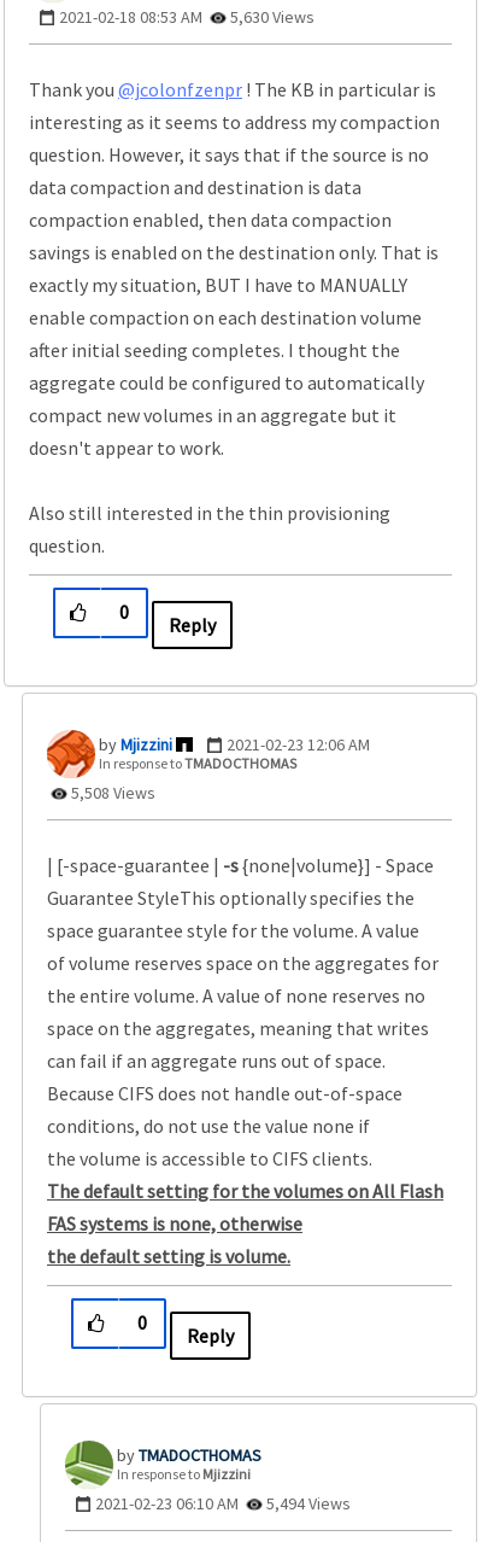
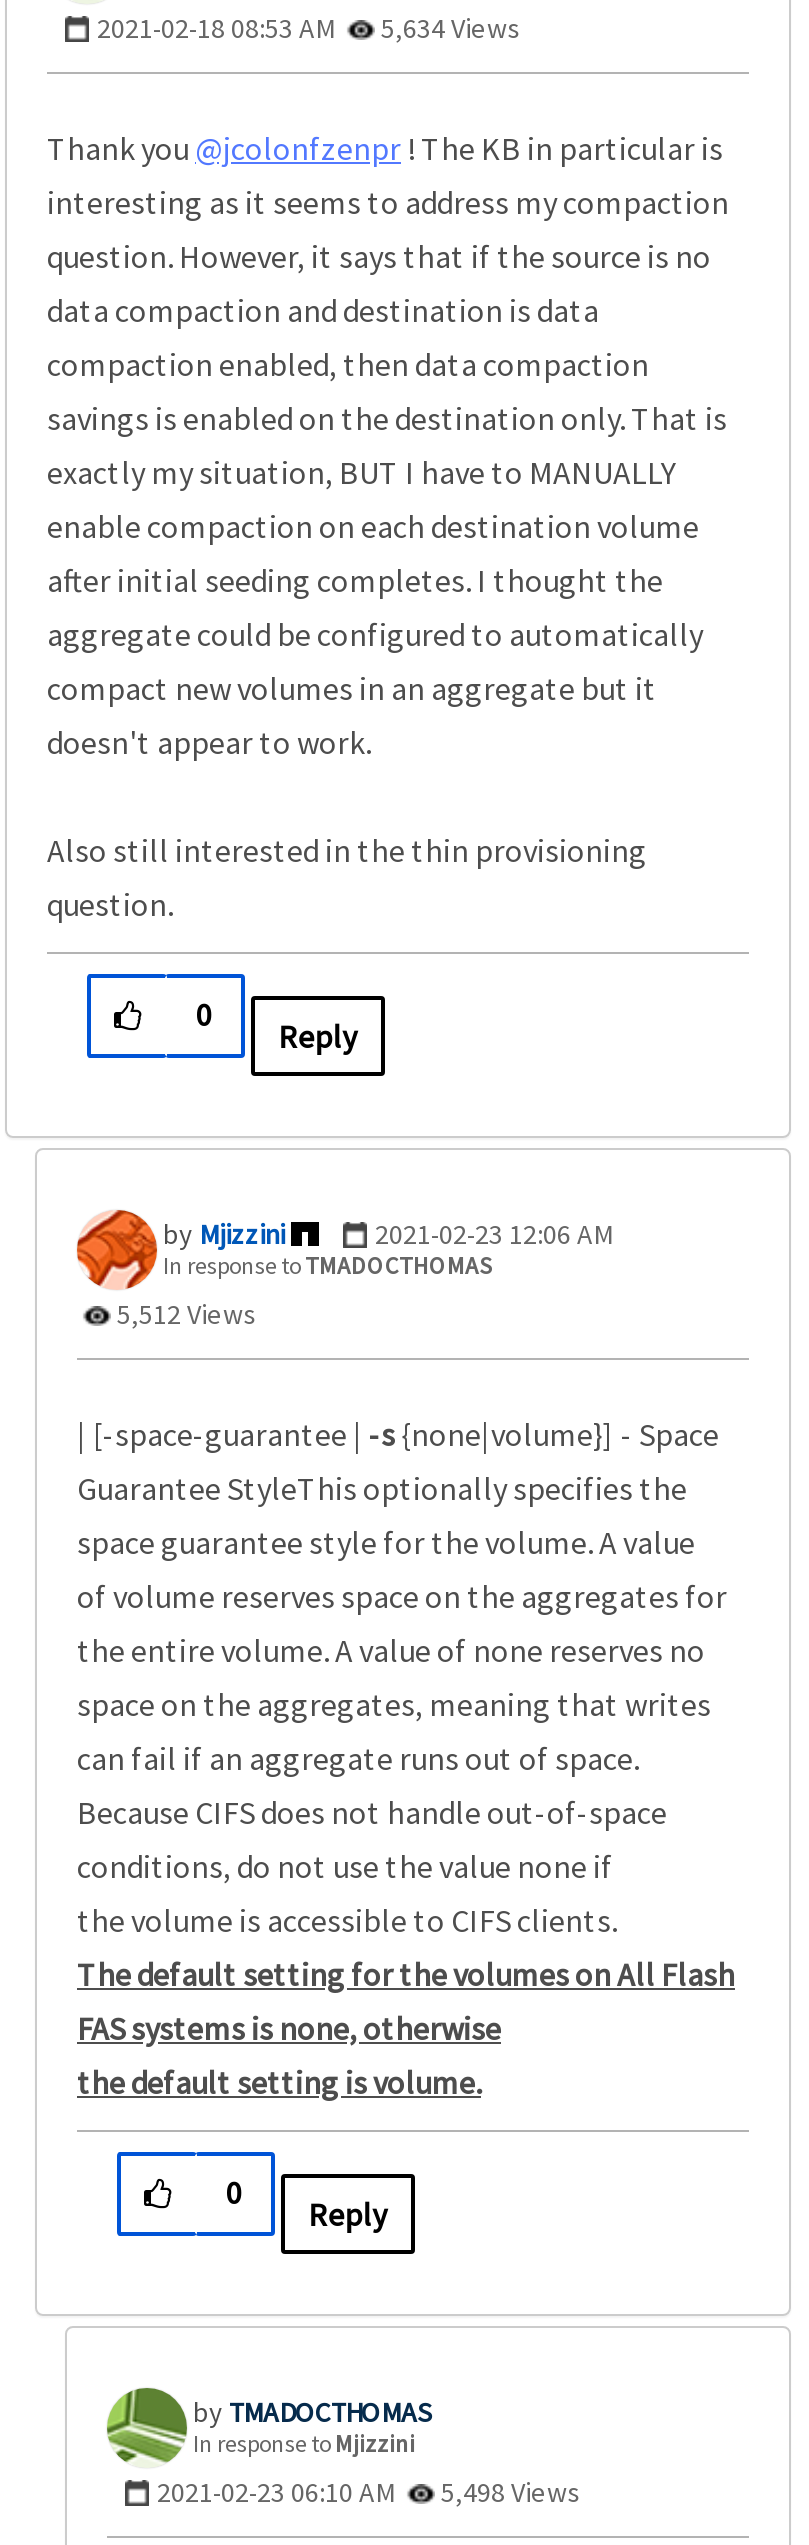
[59,6,315,28] 2021-02-18 08:53 AM 5,630 Views -> [97,10,521,46] 2021-02-18 08:53 AM 5,634 Views
[67,782,155,804] 5,508 Views -> [111,1296,257,1332] 5,512 Views
[95,1493,351,1514] 2021-02-23 06:10 AM 5,494 Views -> [157,2474,581,2510] 2021-02-23 06:10 AM 5,498 Views

